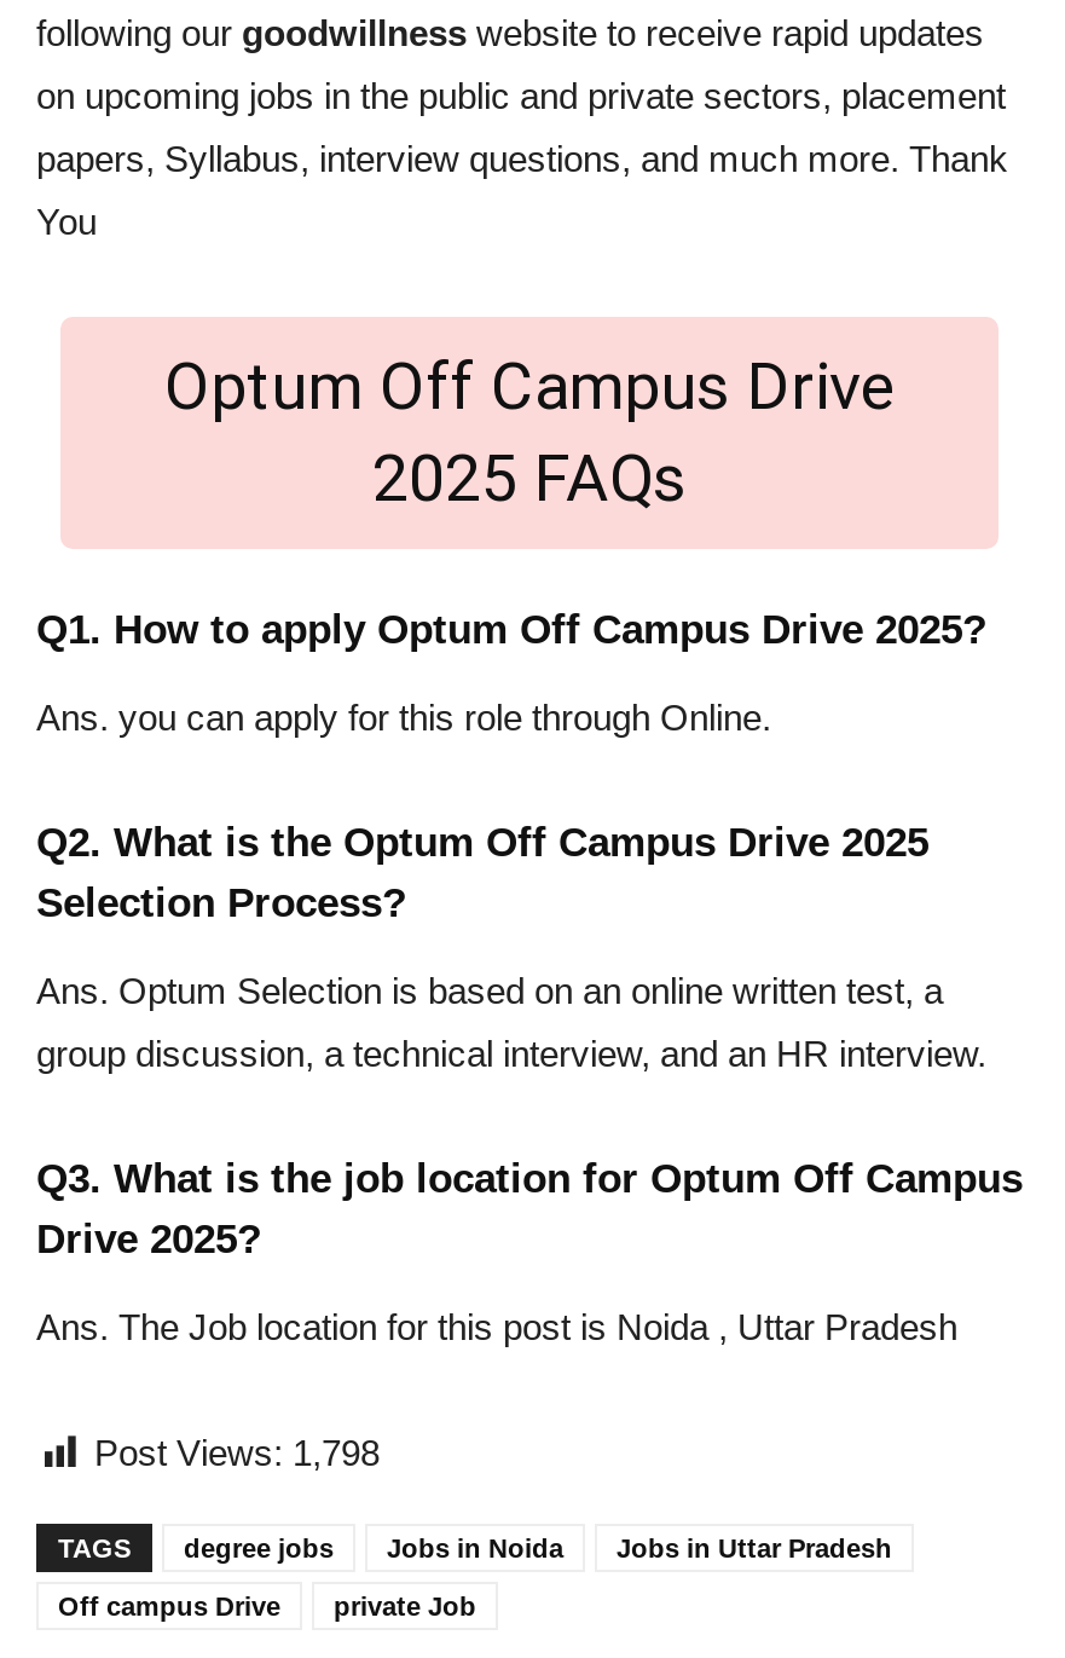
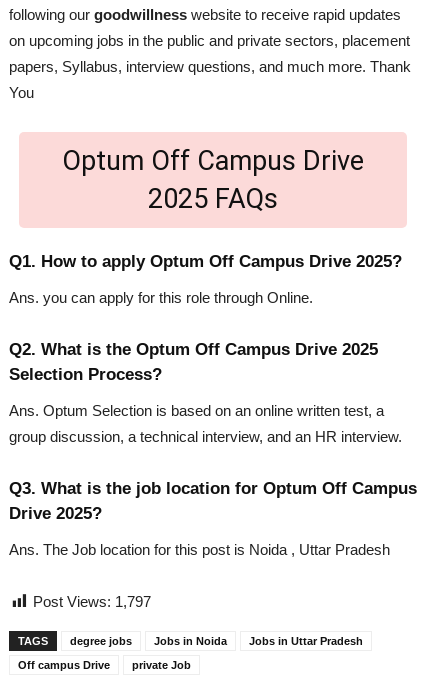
[94,1432,380,1473] Post Views: 1,798 -> [33,593,151,610] Post Views: 1,797

